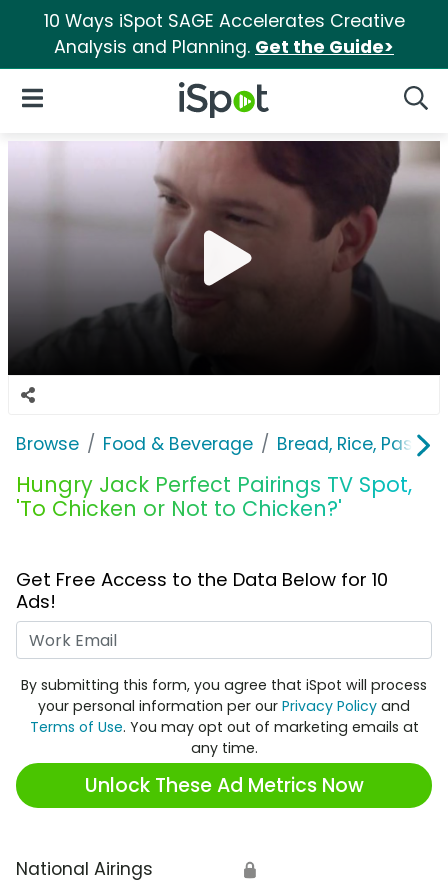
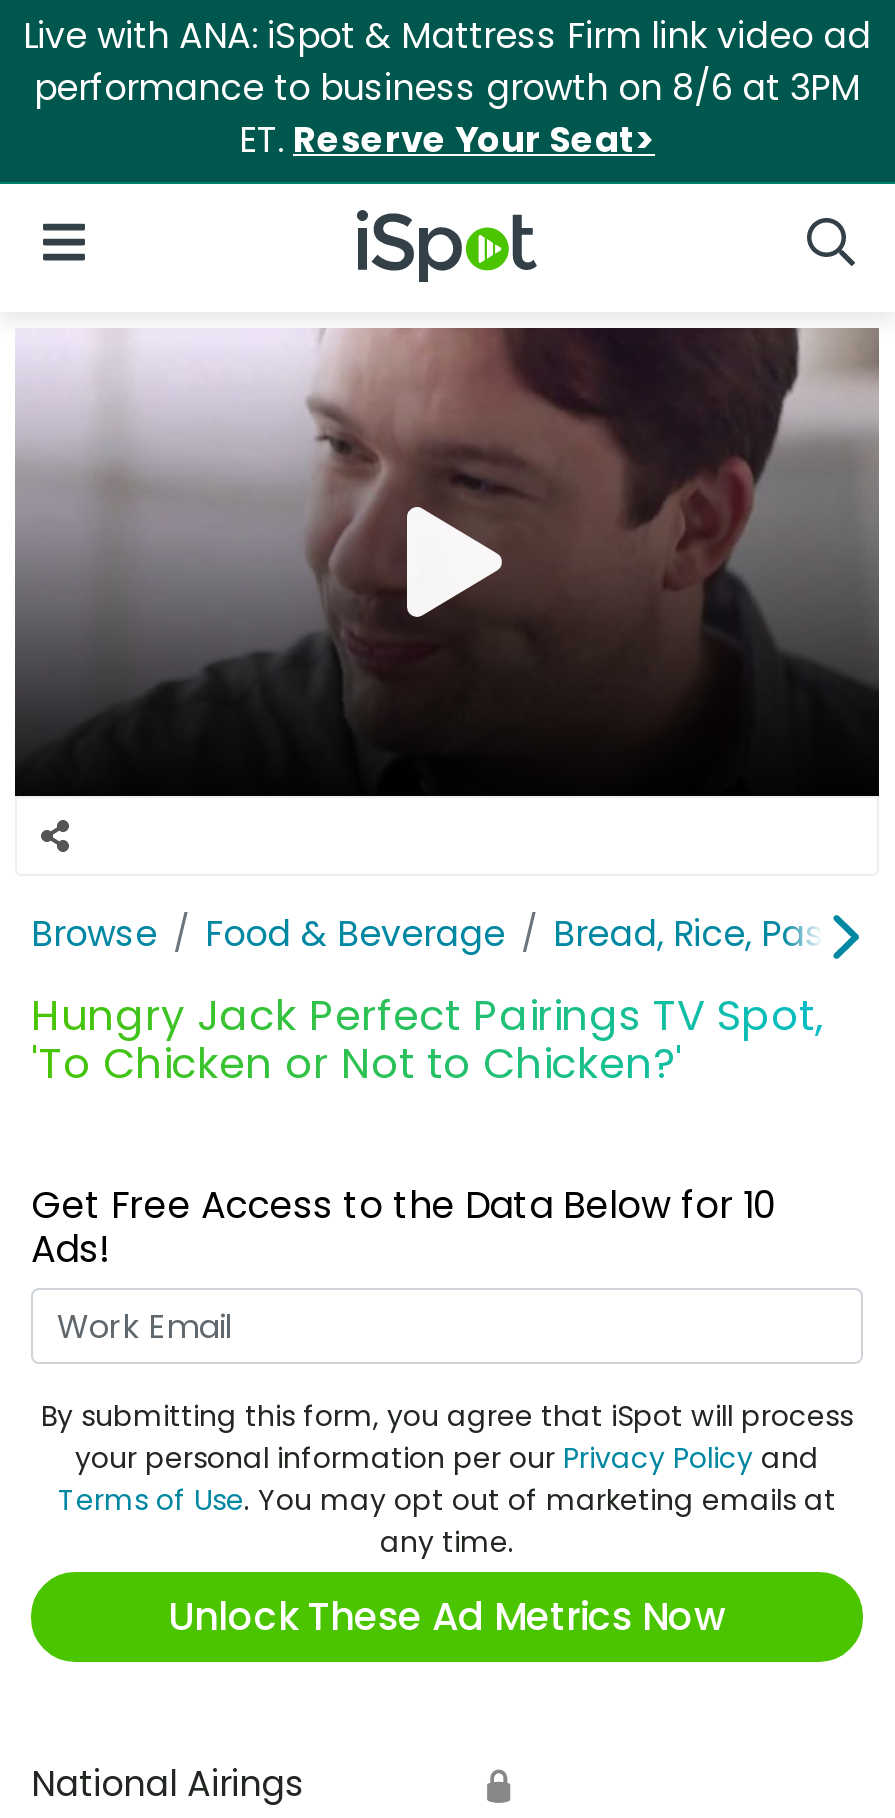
[43,9,404,59] 10 Ways iSpot SAGE Accelerates Creative | Analysis and Planning. Get the Guide> -> [23,12,871,164] Live with ANA: iSpot & Mattress Firm link video ad | performance to business growth on 8/6 at 3PM | ET. Reserve Your Seat>

